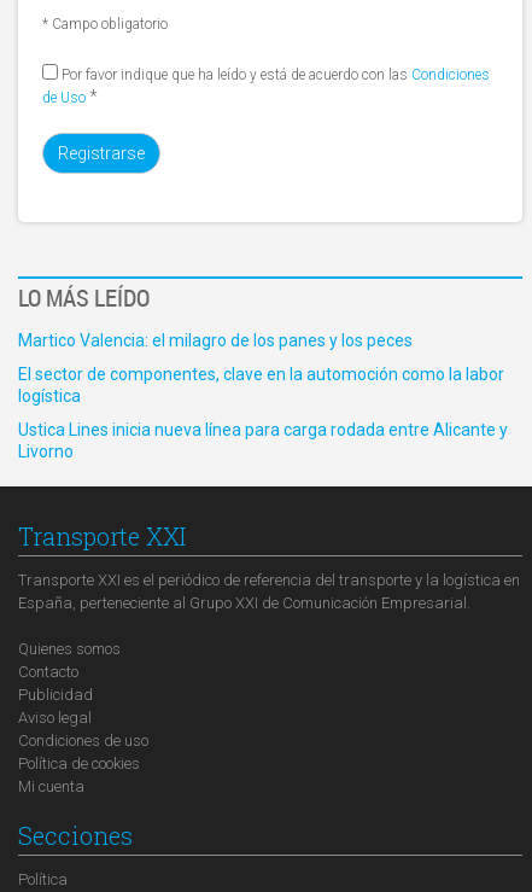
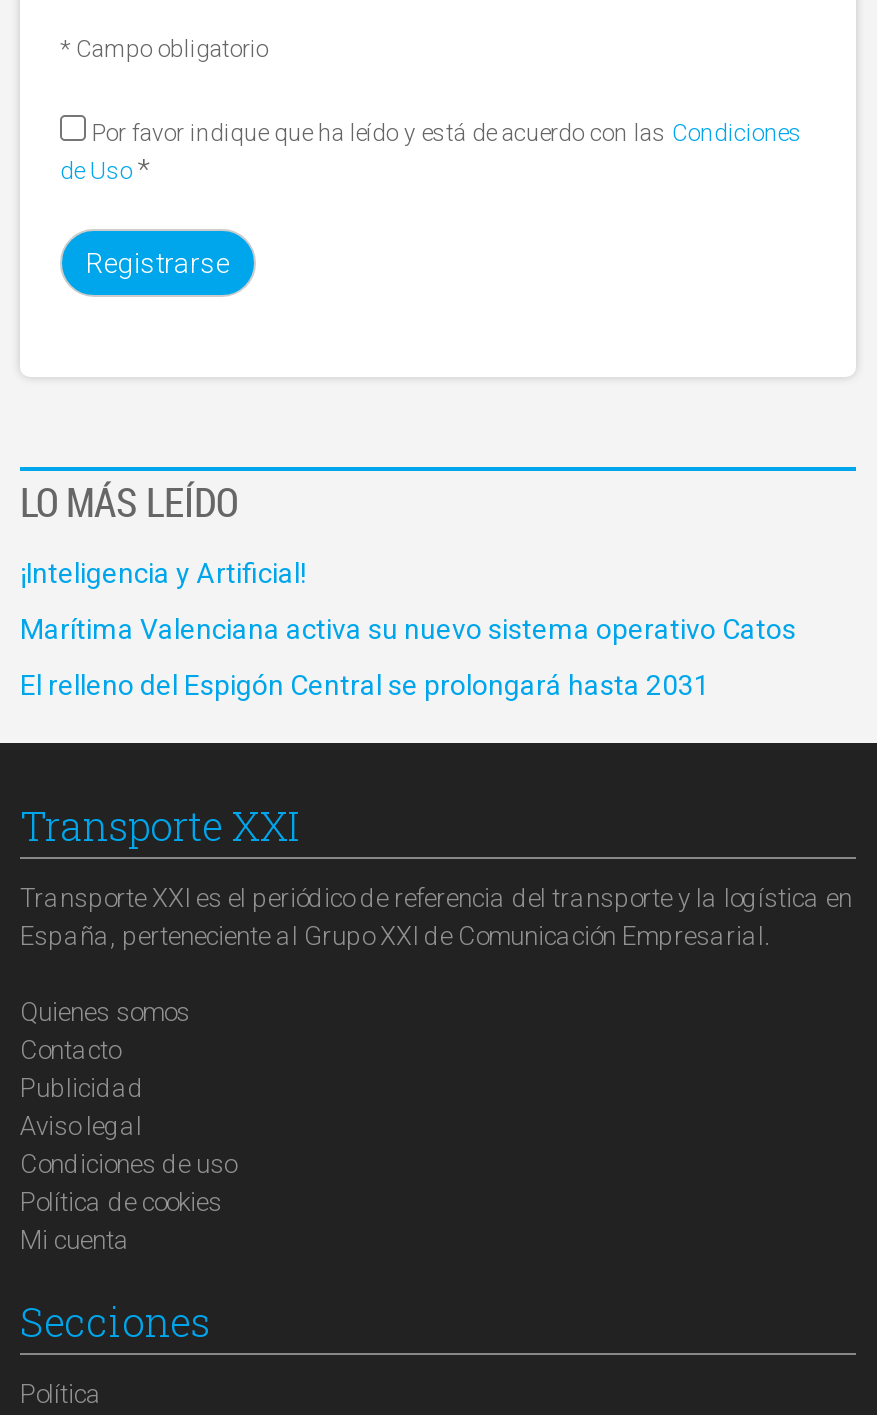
[18,330,413,349] Martico Valencia: el milagro de los panes y los peces -> [20,556,306,588] ¡Inteligencia y Artificial!
[18,364,504,405] El sector de componentes, clave en la automoción como la labor | logística -> [20,612,796,644] Marítima Valenciana activa su nuevo sistema operativo Catos
[18,419,508,460] Ustica Lines inicia nueva línea para carga rodada entre Alicante y | Livorno -> [20,668,710,700] El relleno del Espigón Central se prolongará hasta 2031

